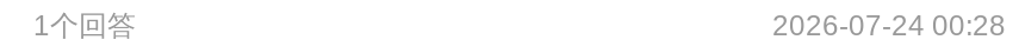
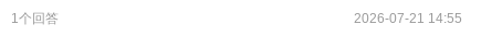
[772,9,1006,42] 2026-07-24 00:28 -> [354,11,462,26] 2026-07-21 14:55

